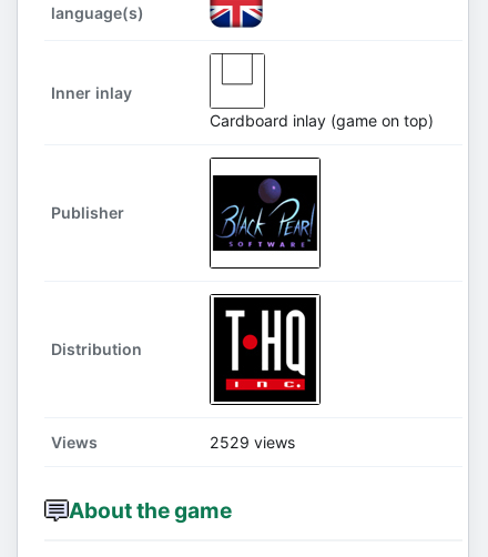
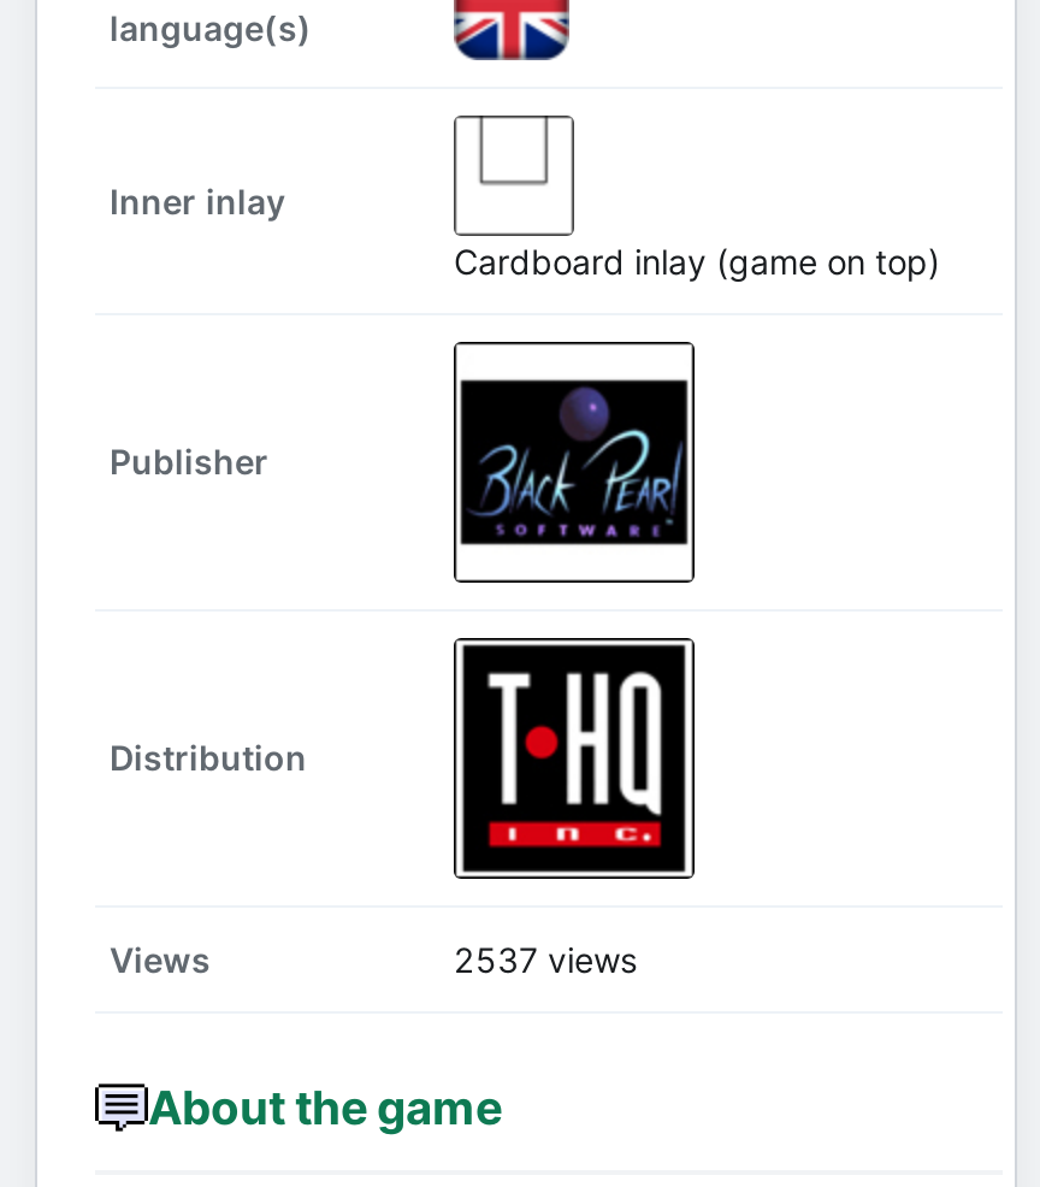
[210,433,295,452] 2529 views -> [454,939,637,980] 2537 views

